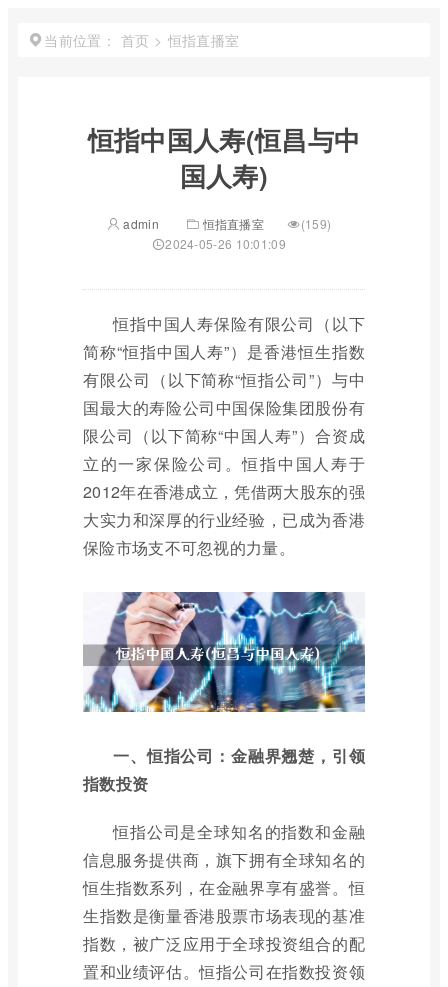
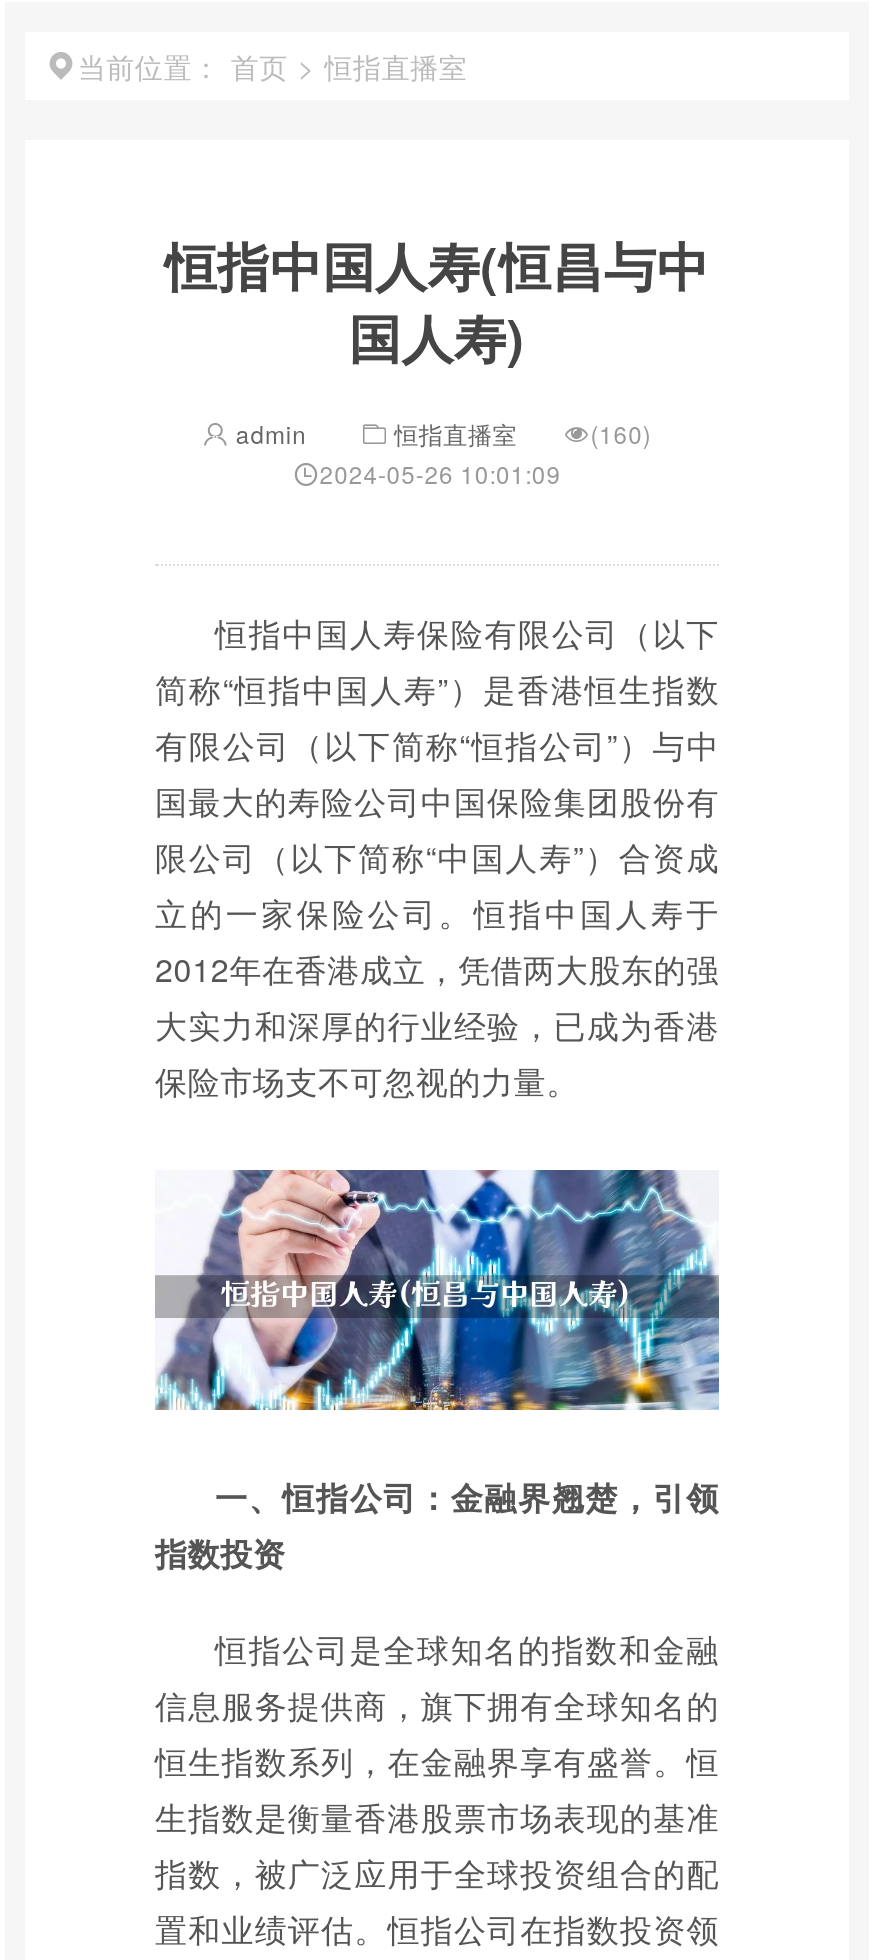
[301,215,331,232] (159) -> [590,416,651,450] (160)

